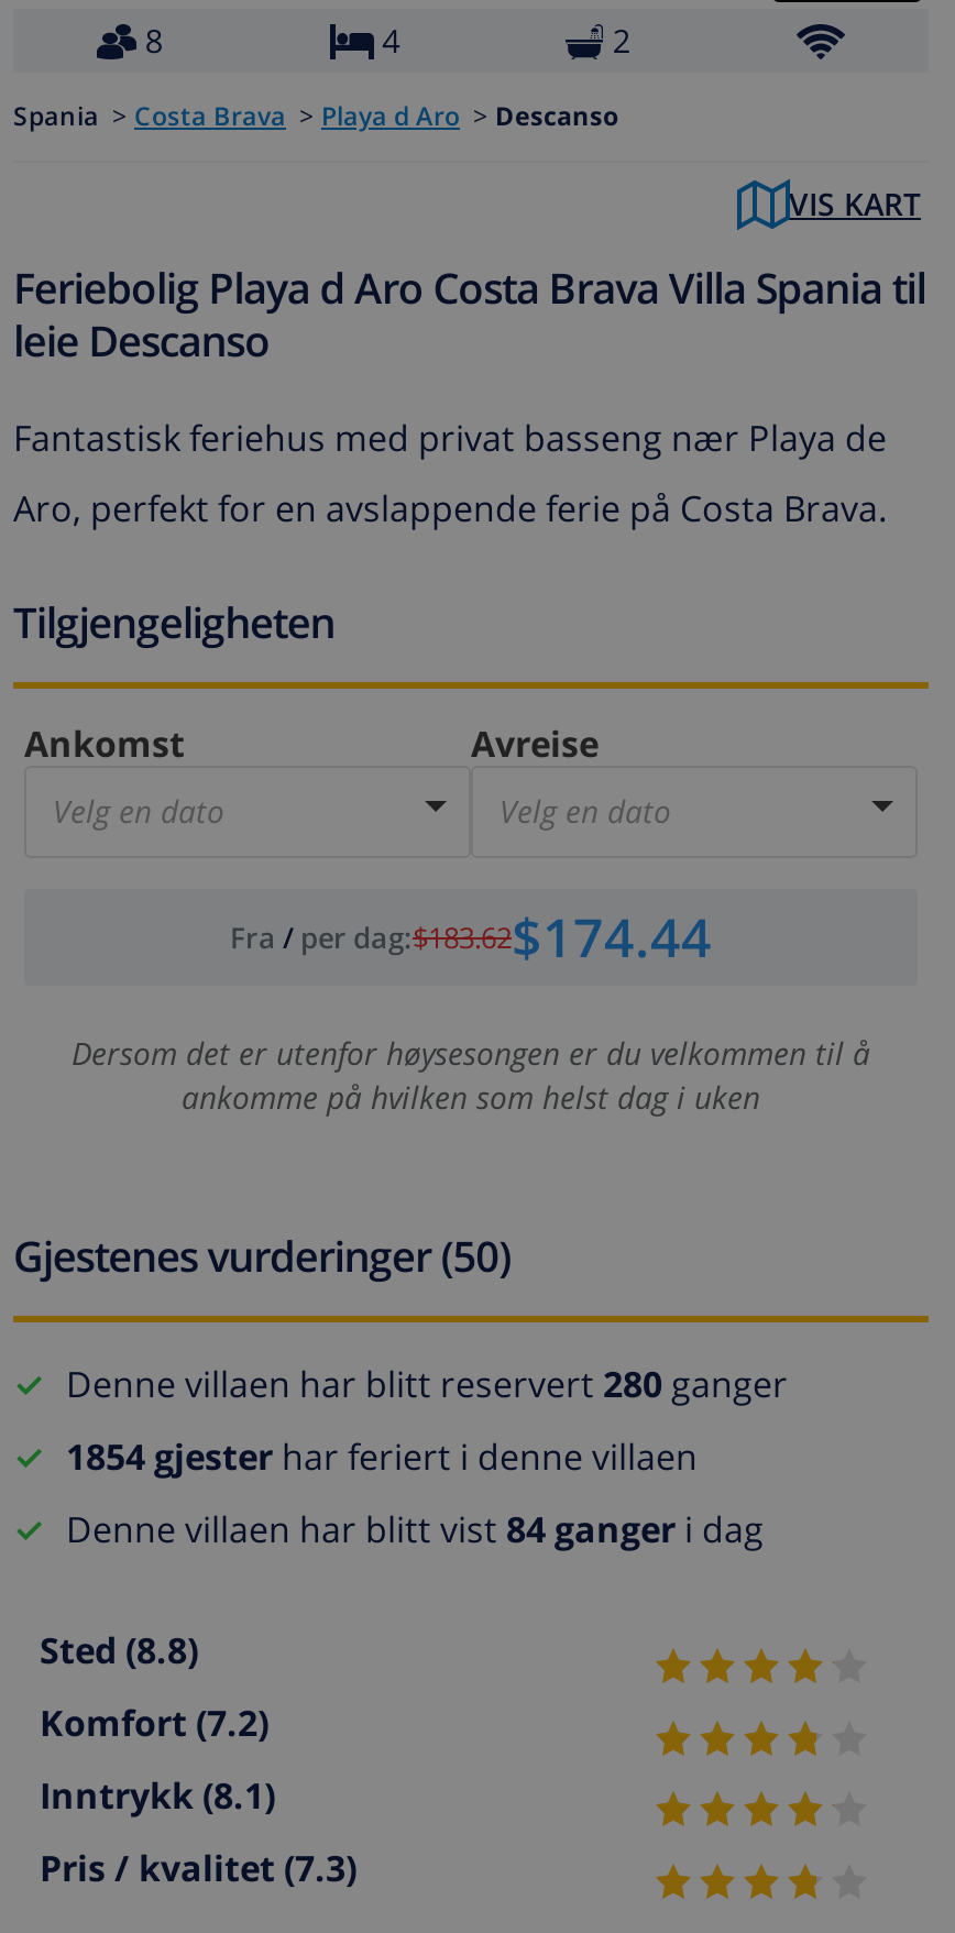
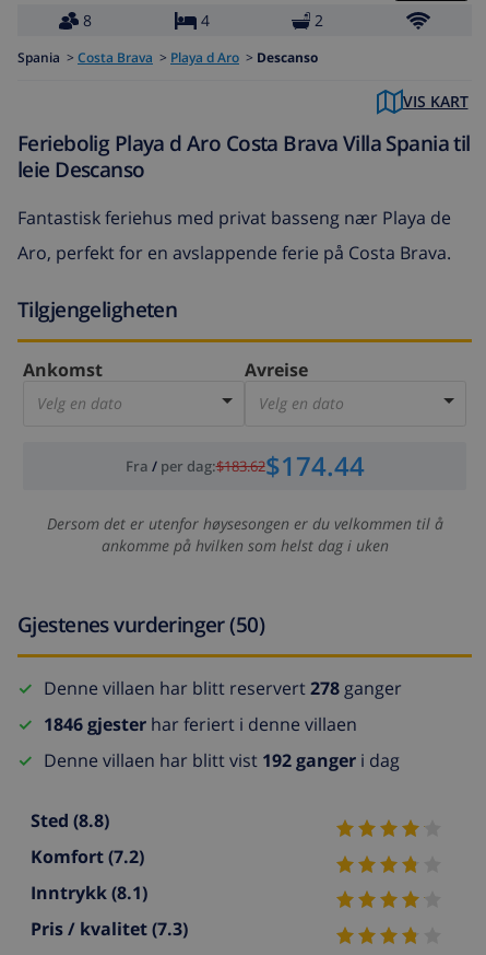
[66,1361,788,1409] Denne villaen har blitt reservert 280 ganger -> [44,676,402,701] Denne villaen har blitt reservert 278 ganger
[66,1433,698,1482] 1854 gjester har feriert i denne villaen -> [44,713,357,737] 1846 gjester har feriert i denne villaen
[66,1506,764,1554] Denne villaen har blitt vist 84 ganger i dag -> [44,749,400,773] Denne villaen har blitt vist 192 ganger i dag

